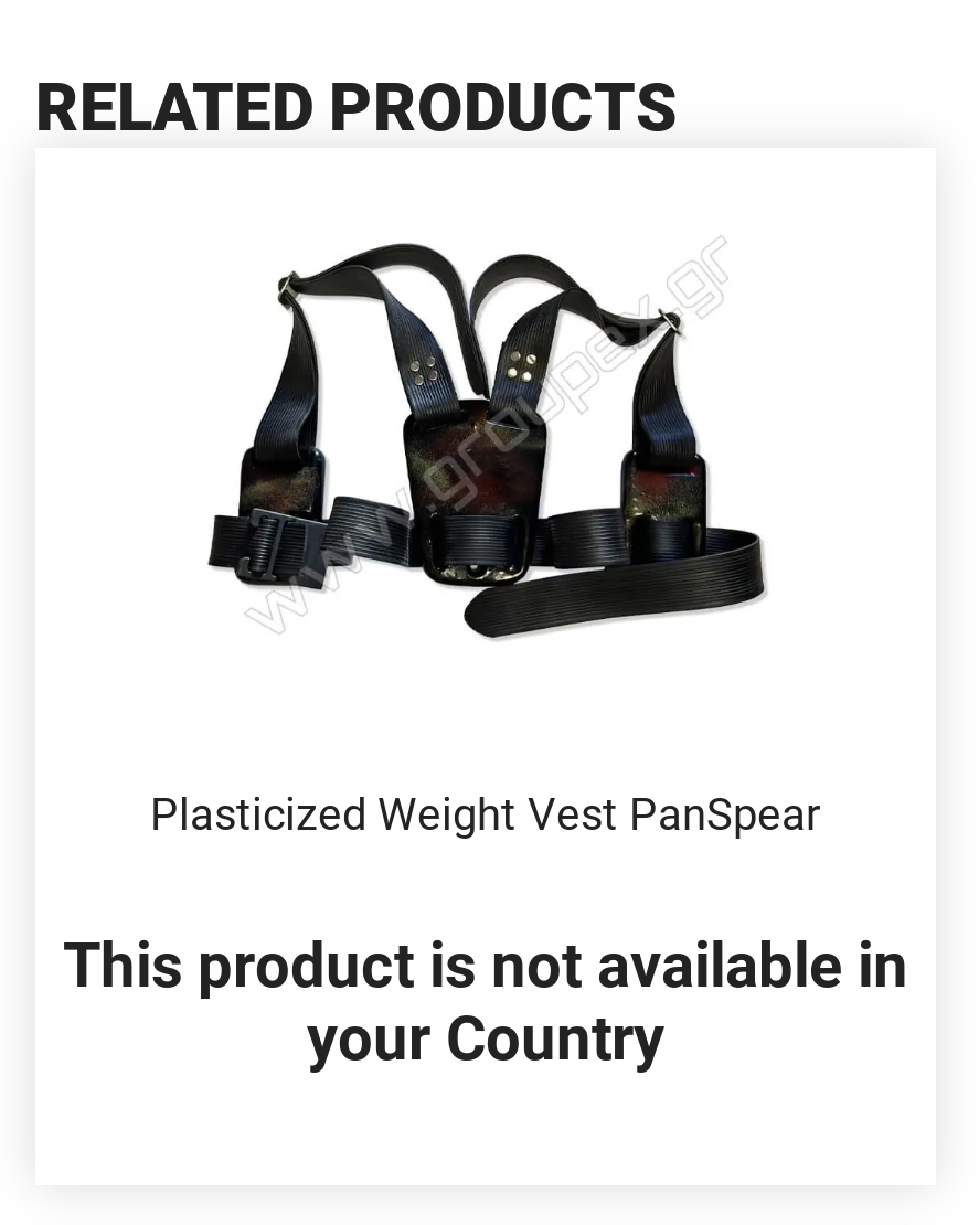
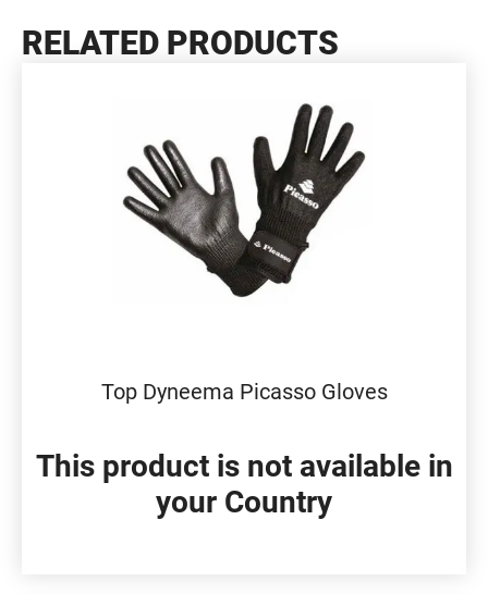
[205,230,768,642] [image] -> [107,102,382,306] [image]
[150,788,821,841] Plasticized Weight Vest PanSpear -> [101,379,387,405] Top Dyneema Picasso Gloves

